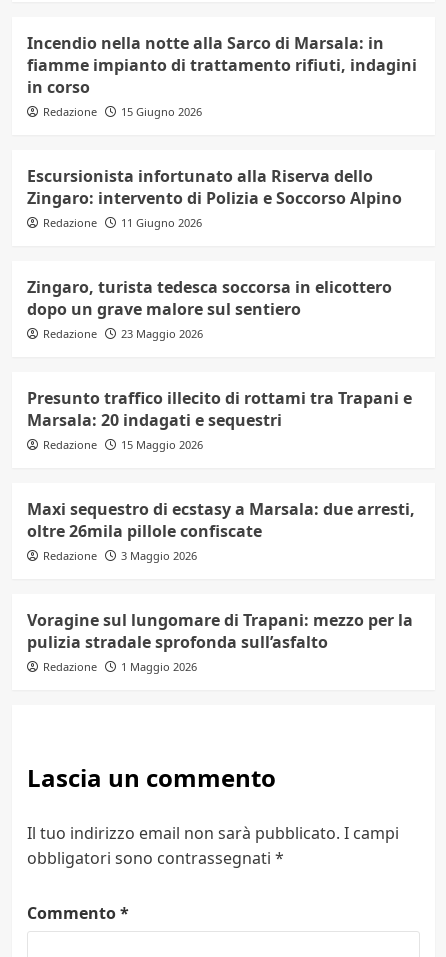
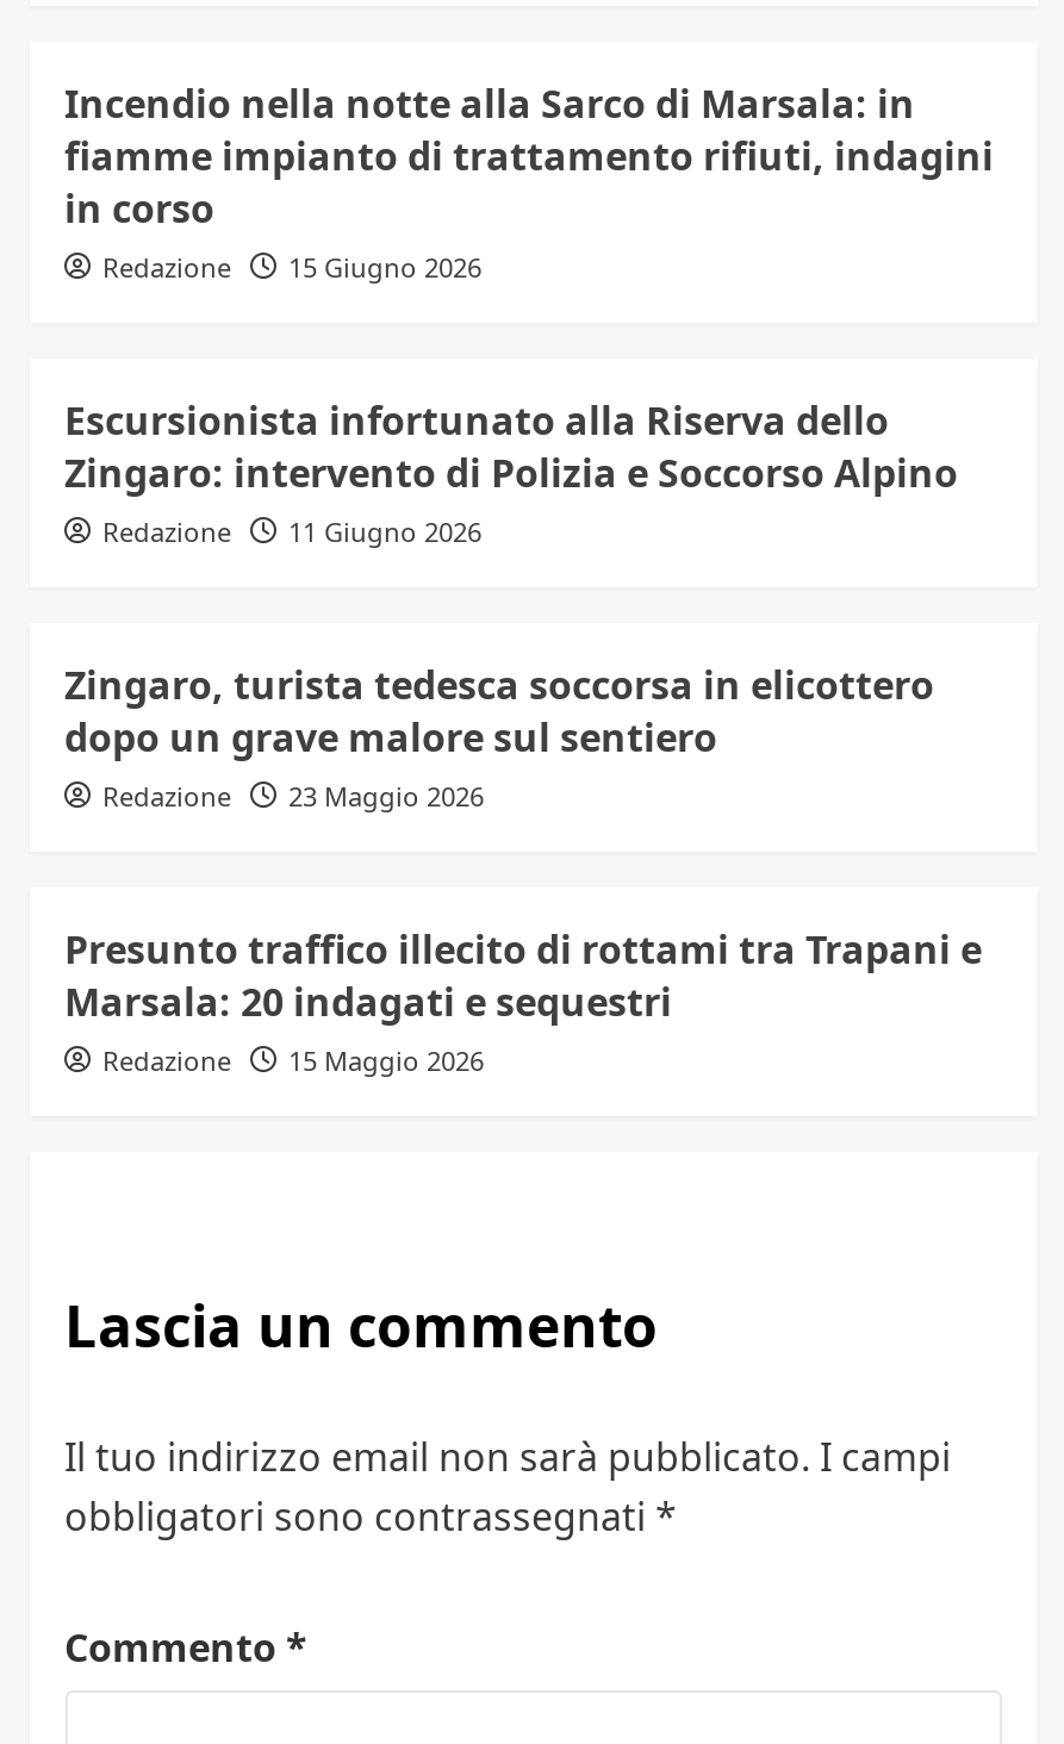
[26,498,414,674] Maxi sequestro di ecstasy a Marsala: due arresti, | oltre 26mila pillole confiscate | Redazione | 3 Maggio 2026 | Voragine sul lungomare di Trapani: mezzo per la | pulizia stradale sprofonda sull’asfalto | Redazione | 1 Maggio 2026 -> none

